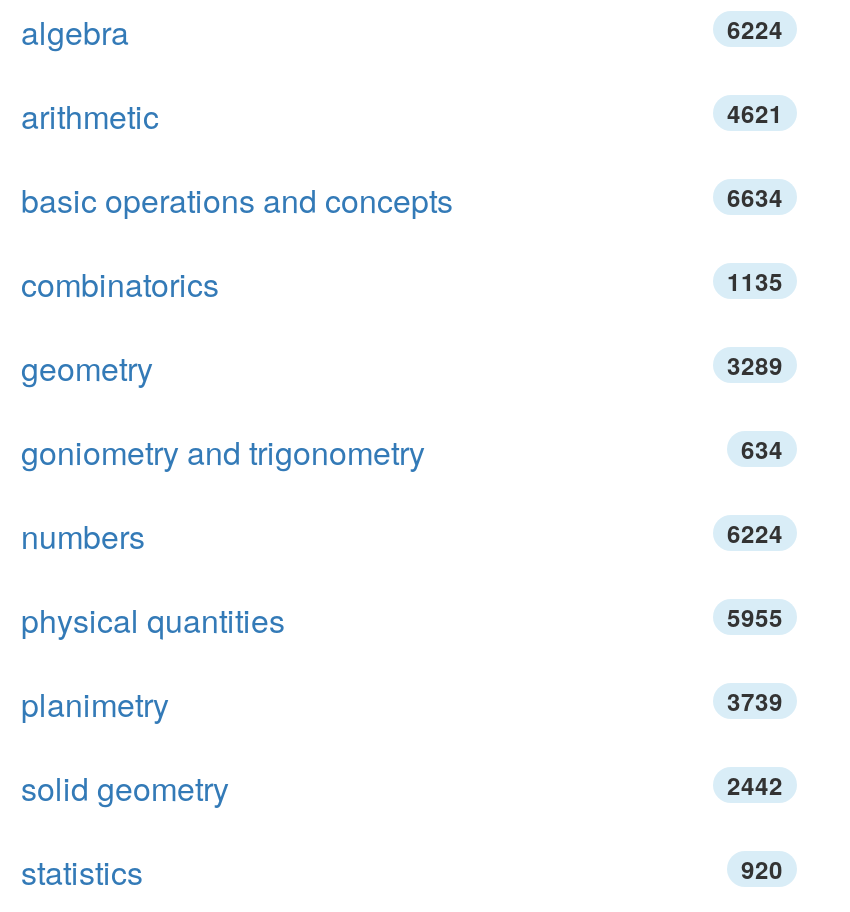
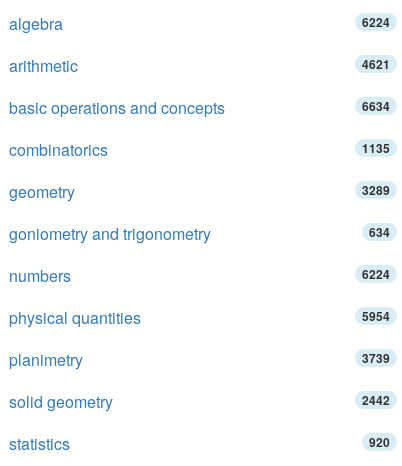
[727,599,783,635] 5955 -> [362,307,390,325] 5954

